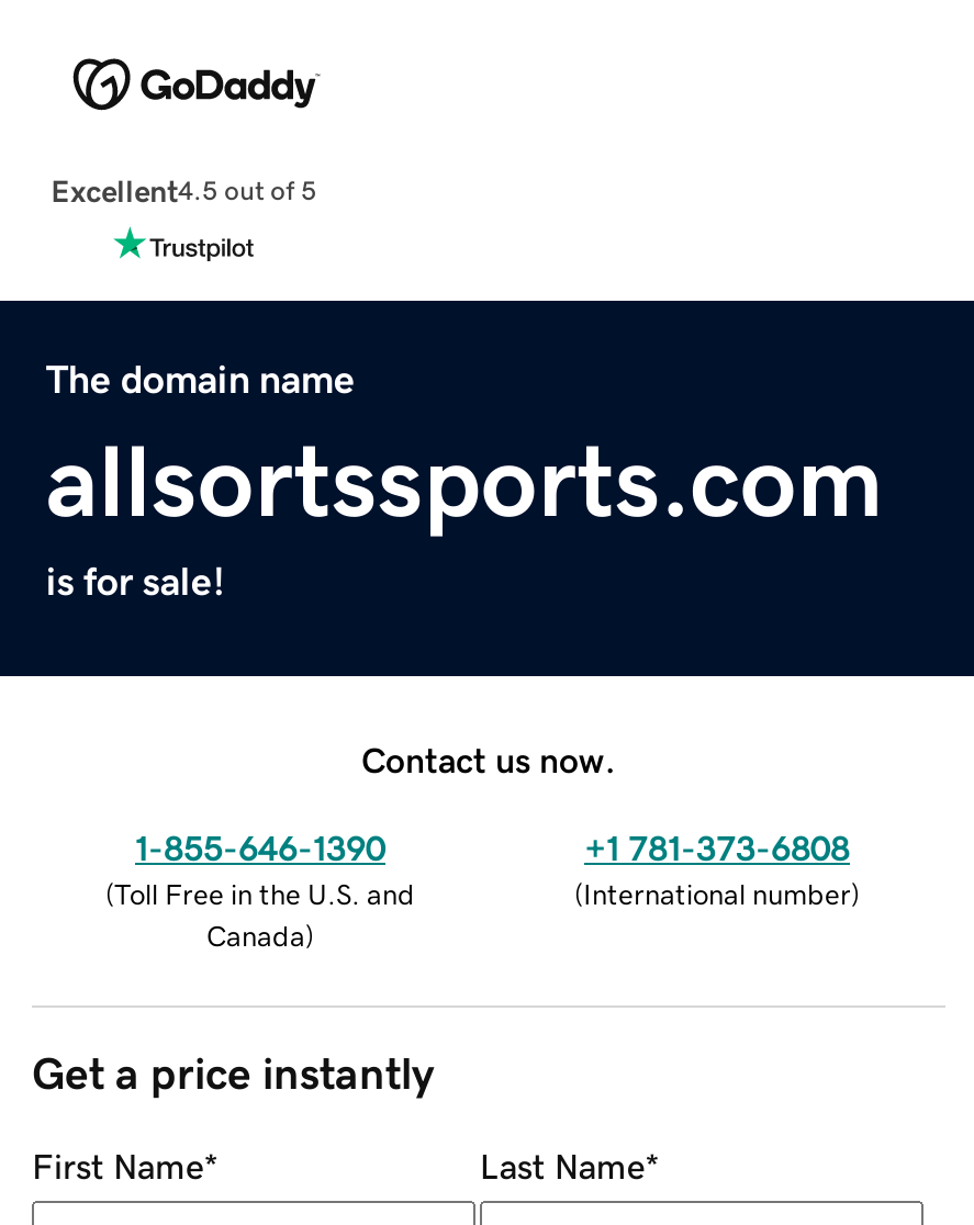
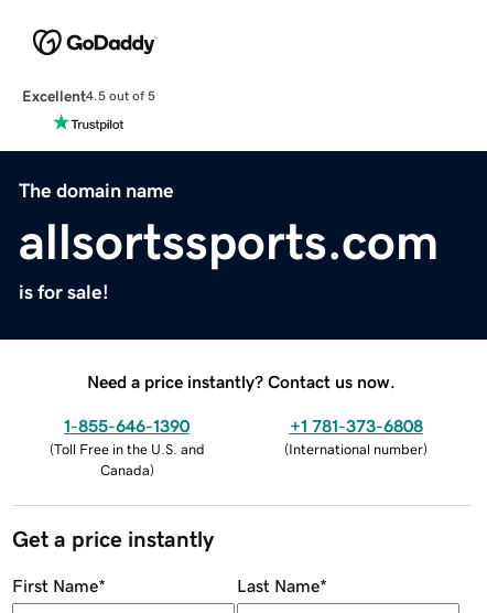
[361,741,616,776] Contact us now. -> [87,372,396,390] Need a price instantly? Contact us now.

